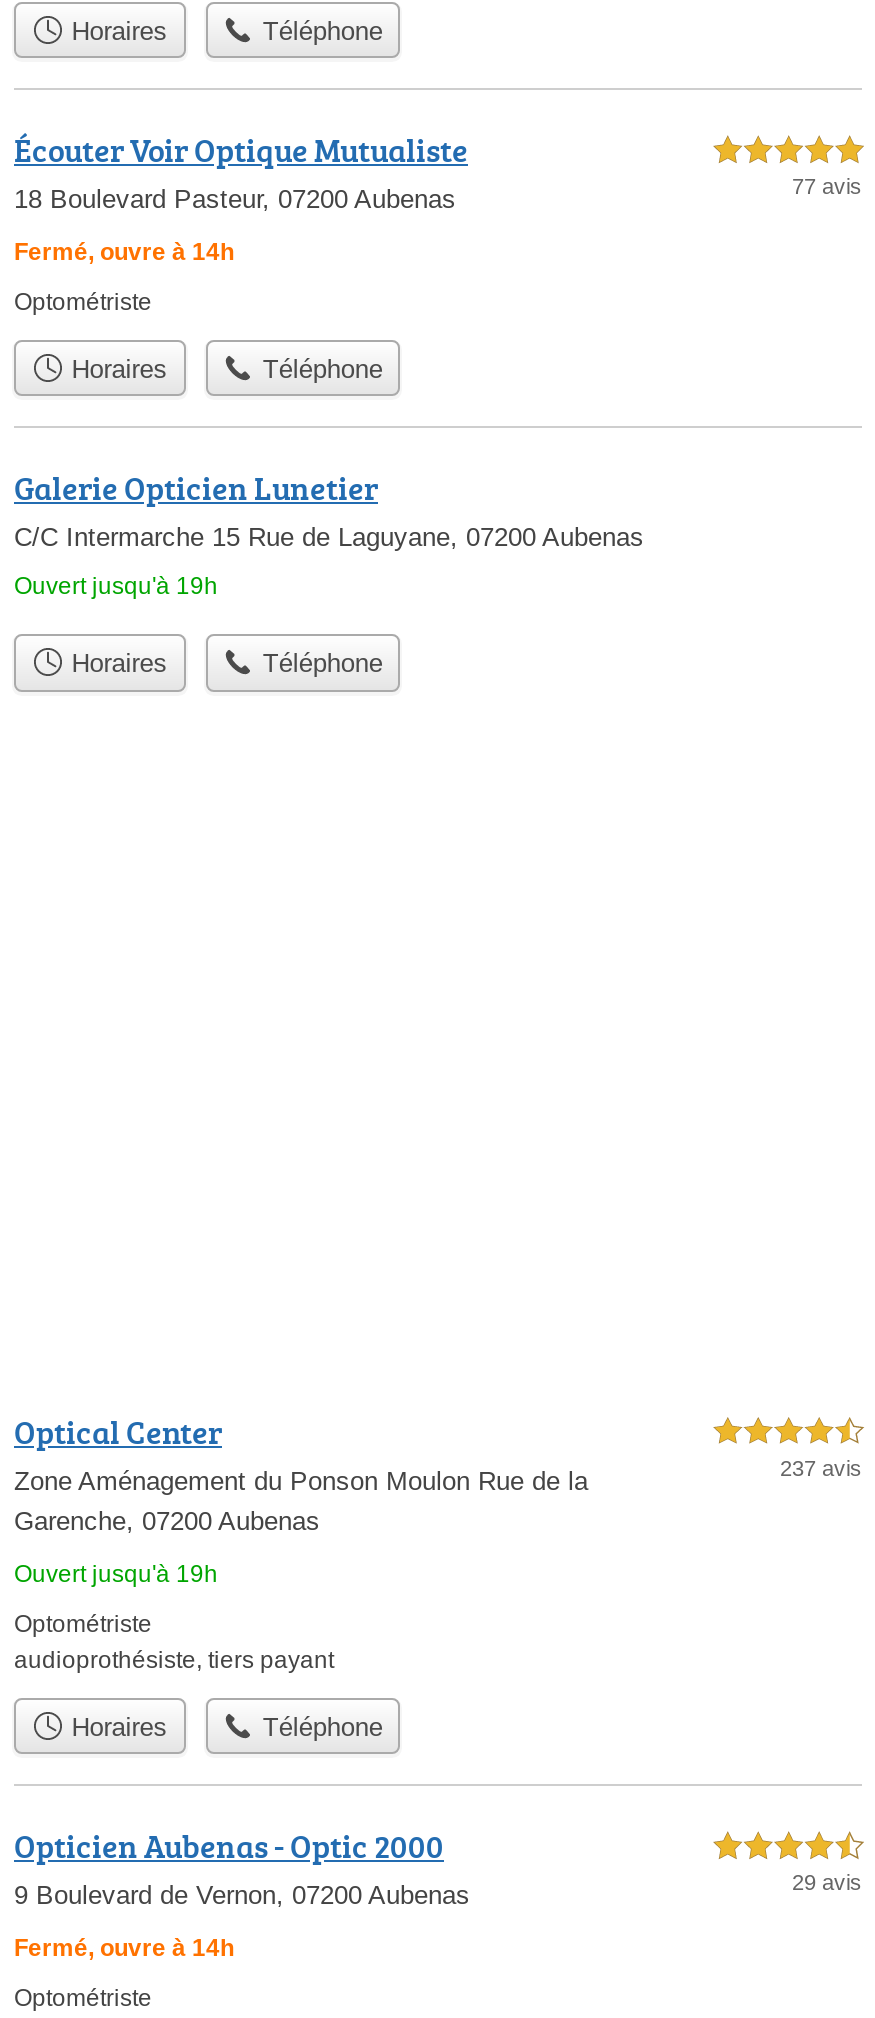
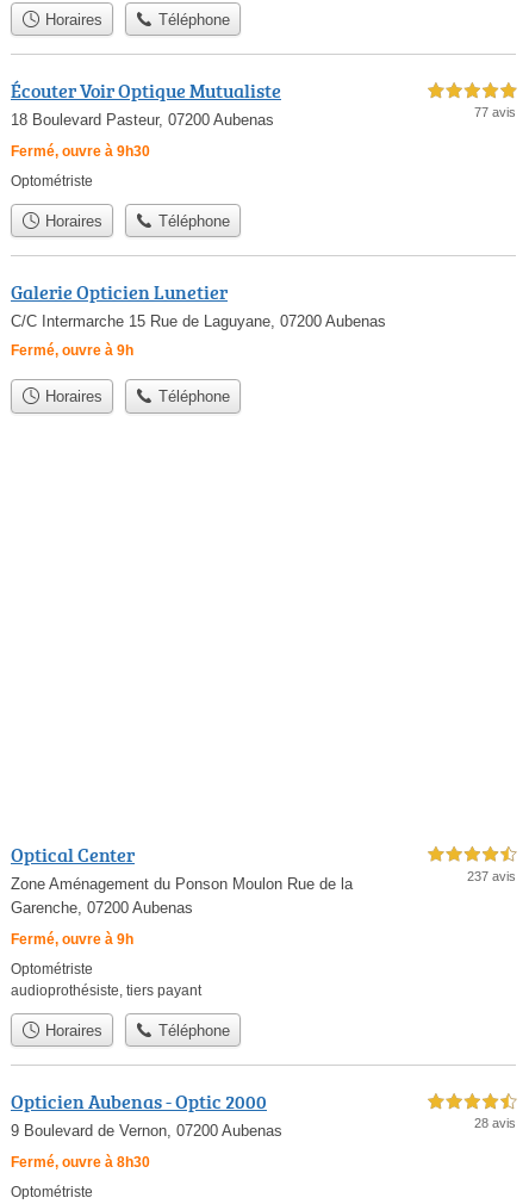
[14,238,234,266] Fermé, ouvre à 14h -> [11,143,150,160] Fermé, ouvre à 9h30
[14,572,218,600] Ouvert jusqu'à 19h -> [11,342,133,359] Fermé, ouvre à 9h
[14,1559,218,1587] Ouvert jusqu'à 19h -> [11,931,133,947] Fermé, ouvre à 9h
[792,1870,862,1894] 29 avis -> [474,1116,516,1130] 28 avis
[14,1934,234,1962] Fermé, ouvre à 14h -> [11,1154,150,1171] Fermé, ouvre à 8h30

